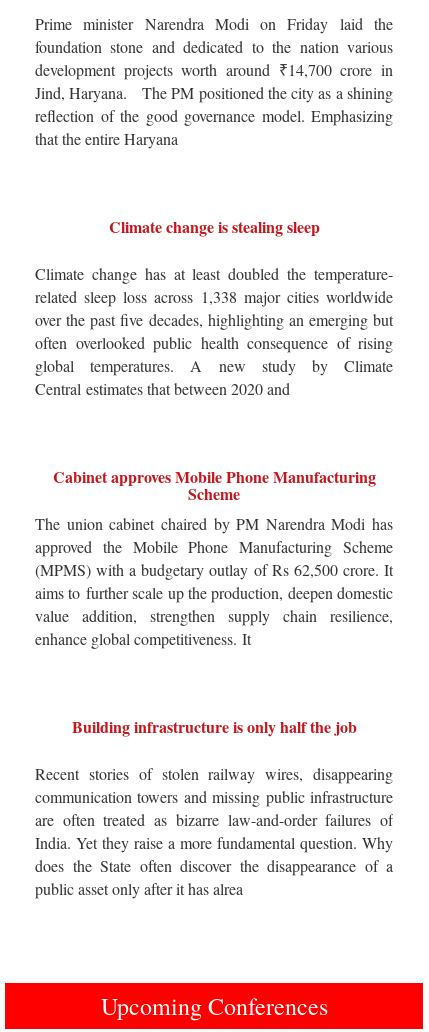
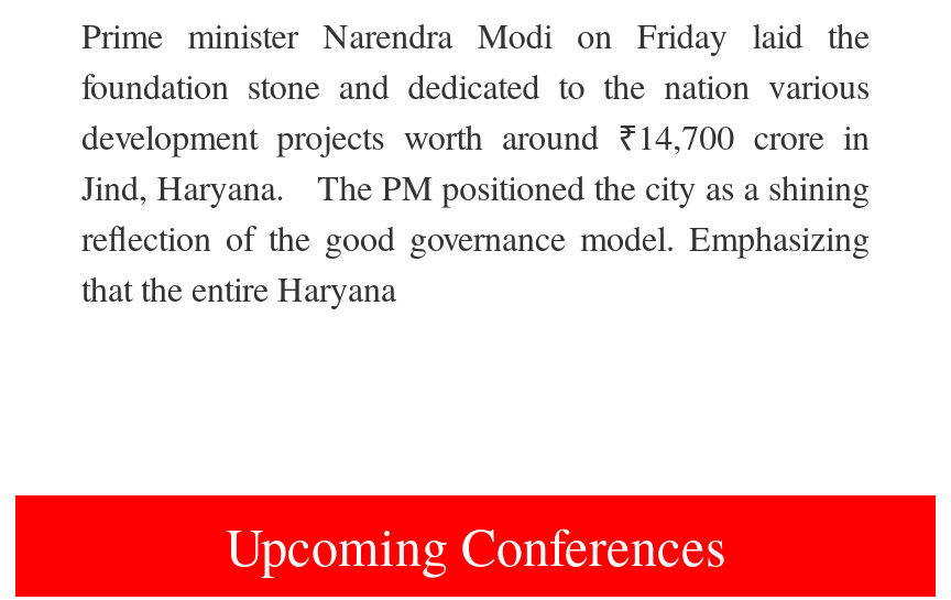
[35,215,393,399] Climate change is stealing sleep | Climate change has at least doubled the temperature- | related sleep loss across 1,338 major cities worldwide | over the past five decades, highlighting an emerging but | often overlooked public health consequence of rising | global temperatures. A new study by Climate | Central estimates that between 2020 and -> none
[35,465,393,649] Cabinet approves Mobile Phone Manufacturing | Scheme | The union cabinet chaired by PM Narendra Modi has | approved the Mobile Phone Manufacturing Scheme | (MPMS) with a budgetary outlay of Rs 62,500 crore. It | aims to further scale up the production, deepen domestic | value addition, strengthen supply chain resilience, | enhance global competitiveness. It -> none
[35,715,393,899] Building infrastructure is only half the job | Recent stories of stolen railway wires, disappearing | communication towers and missing public infrastructure | are often treated as bizarre law-and-order failures of | India. Yet they raise a more fundamental question. Why | does the State often discover the disappearance of a | public asset only after it has alrea -> none

